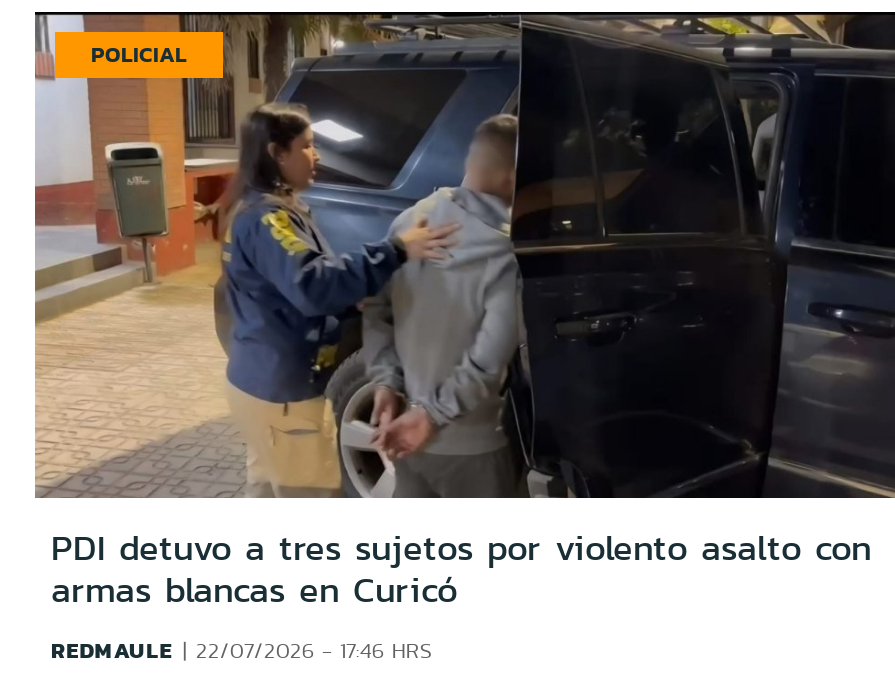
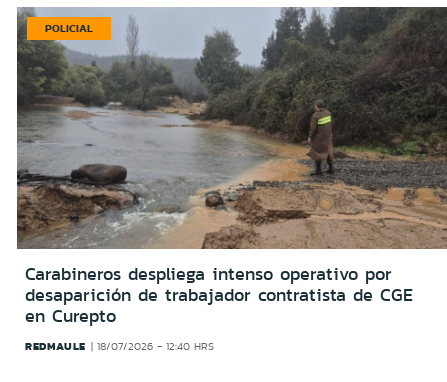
[35,10,889,616] [image] | PDI detuvo a tres sujetos por violento asalto con | armas blancas en Curicó -> [16,6,444,329] [image] | Carabineros despliega intenso operativo por | desaparición de trabajador contratista de CGE | en Curepto
[51,634,432,666] REDMAULE 22/07/2026 - 17:46 HRS -> [25,338,214,354] REDMAULE 18/07/2026 - 12:40 HRS

